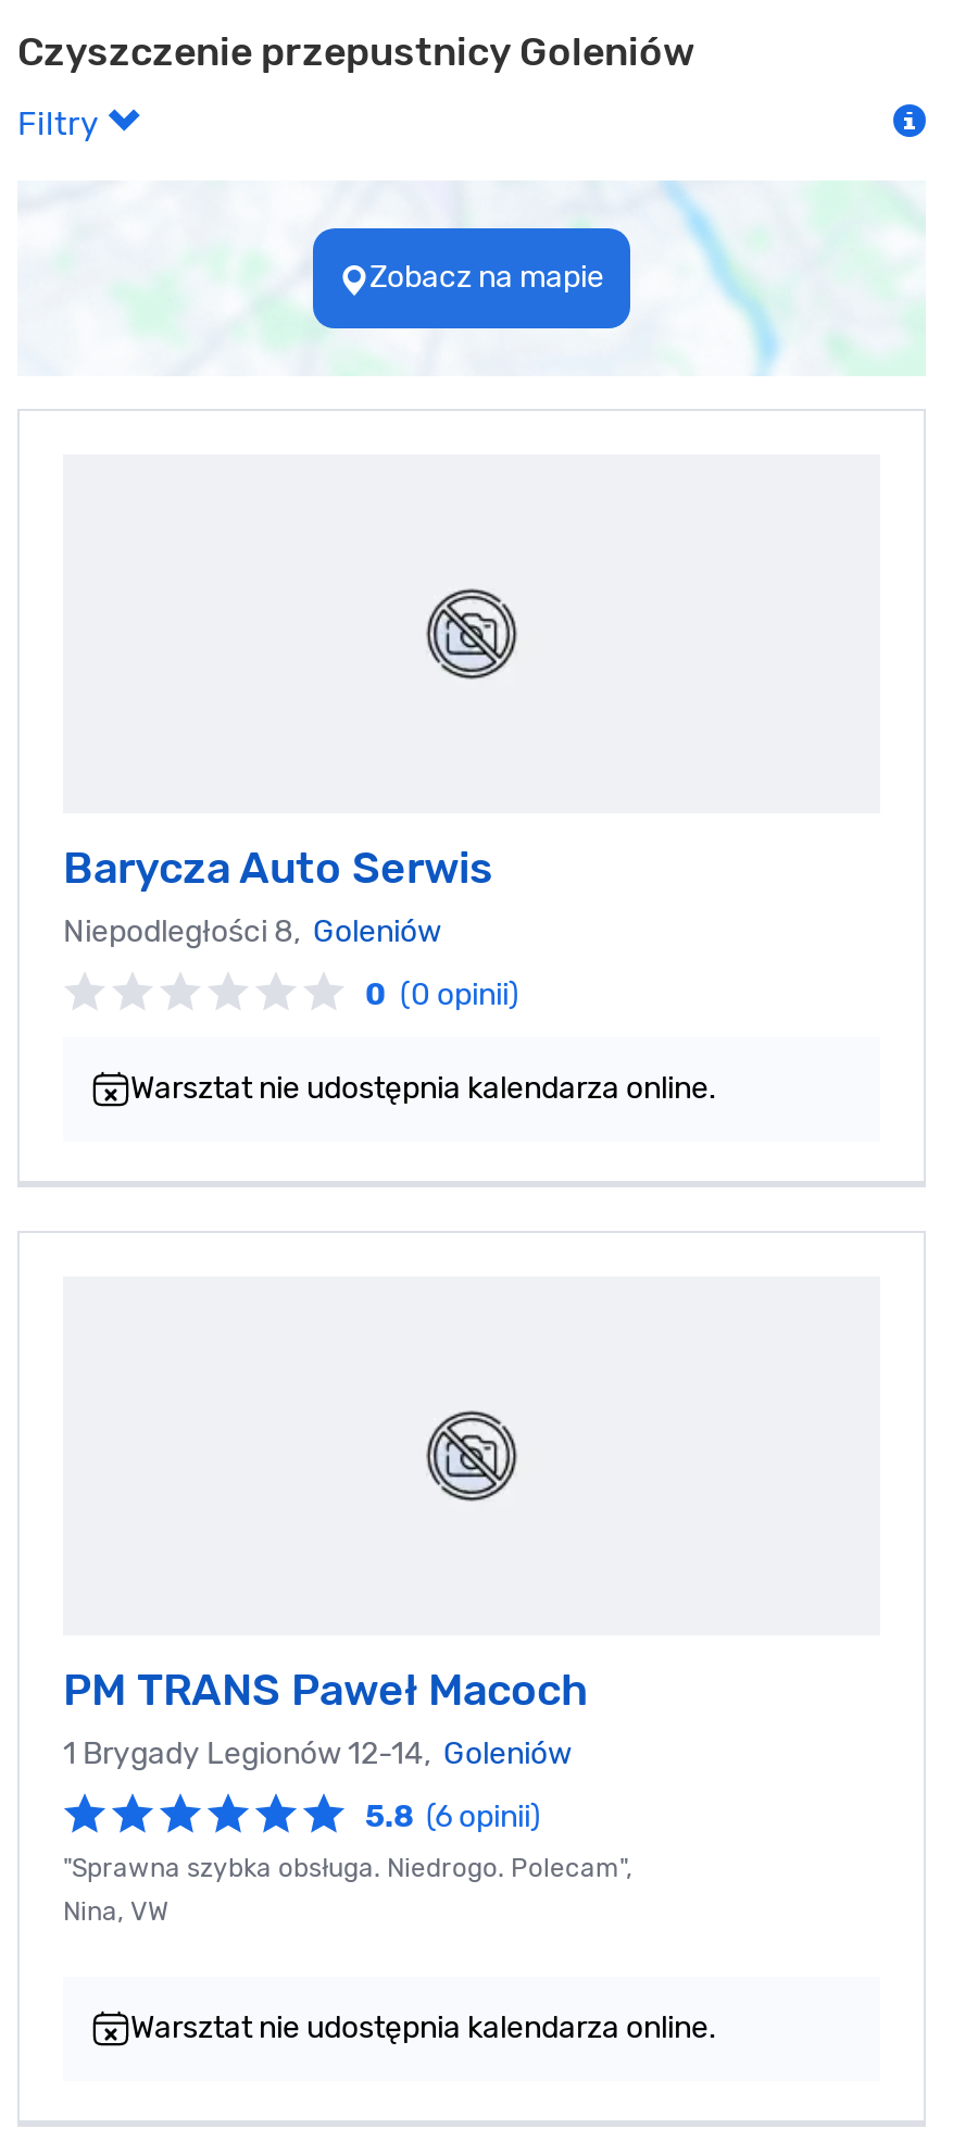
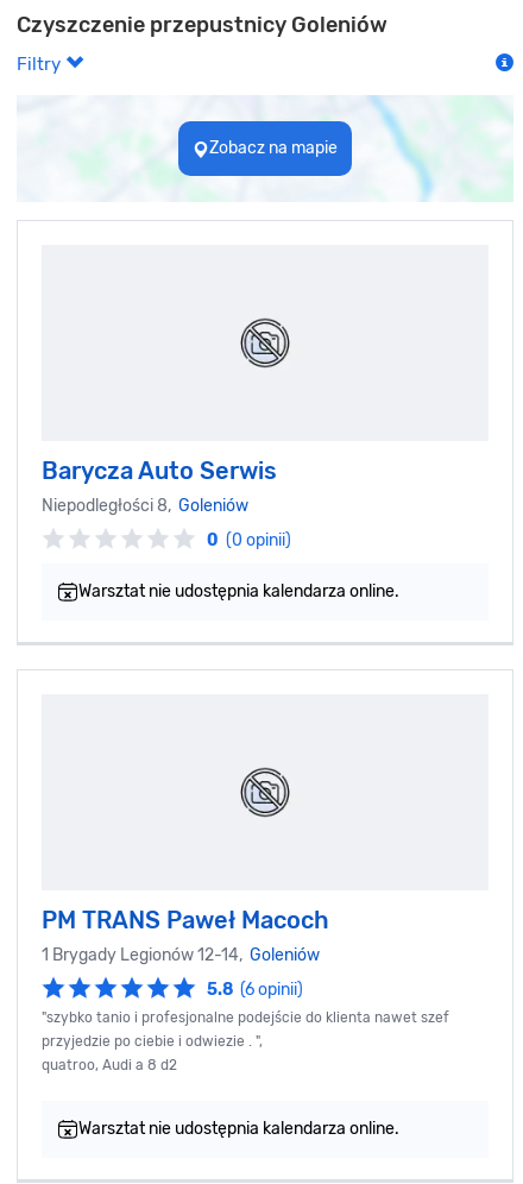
[63,1853,632,1927] "Sprawna szybka obsługa. Niedrogo. Polecam", | Nina, VW -> [42,1009,449,1074] "szybko tanio i profesjonalne podejście do klienta nawet szef | przyjedzie po ciebie i odwiezie . ", | quatroo, Audi a 8 d2

